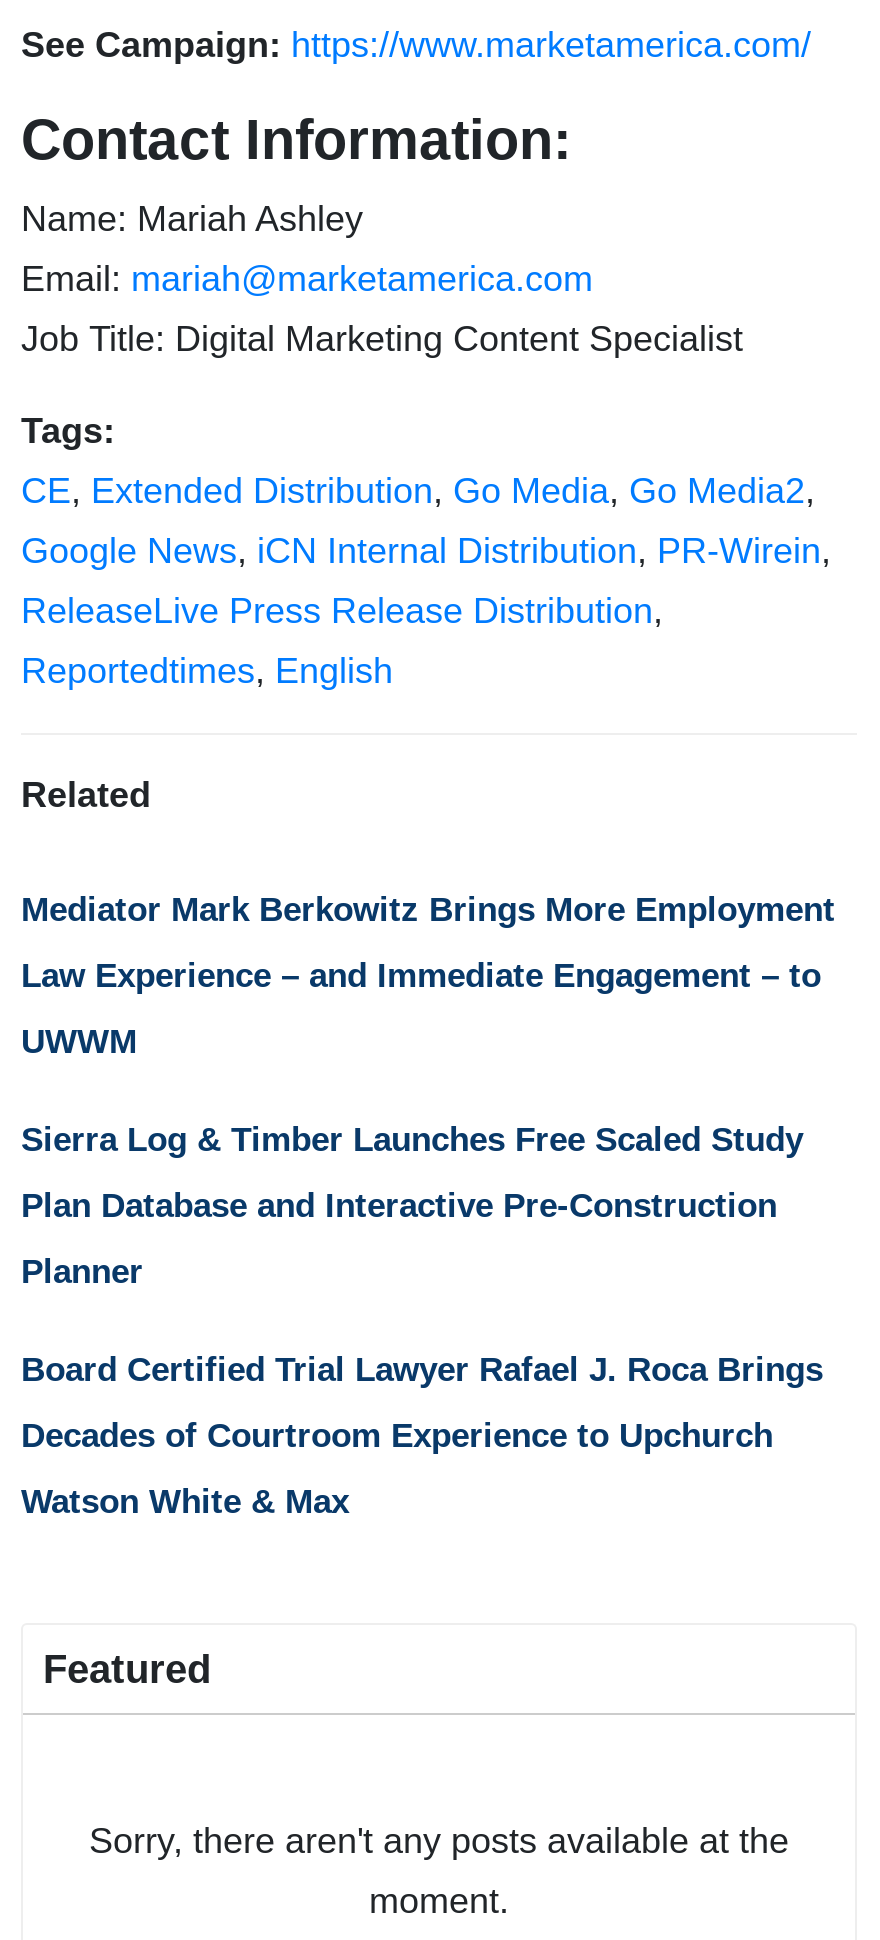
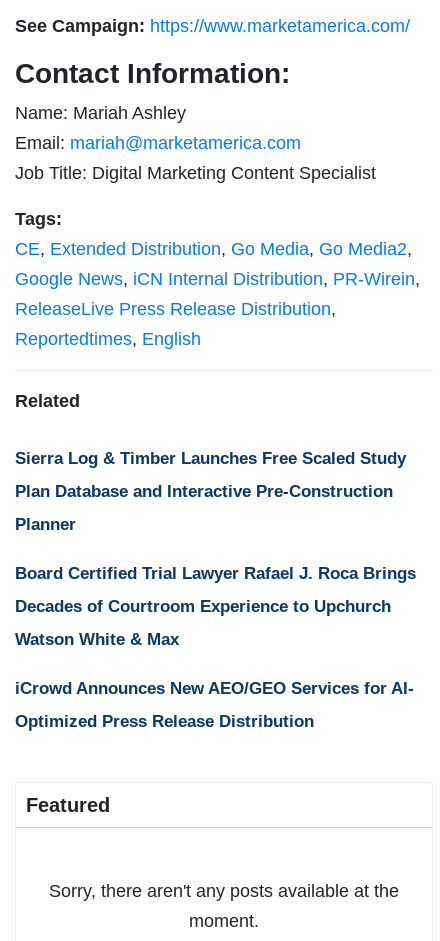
[21,890,835,1060] Mediator Mark Berkowitz Brings More Employment | Law Experience – and Immediate Engagement – to | UWWM -> none
moved [21,1120,823,1520] -> [15,449,416,649]: Sierra Log & Timber Launches Free Scaled Study | Plan Database and Interactive Pre-Construction | Planner | Board Certified Trial Lawyer Rafael J. Roca Brings | Decades of Courtroom Experience to Upchurch | Watson White & Max
none -> [15,679,414,731] iCrowd Announces New AEO/GEO Services for AI- | Optimized Press Release Distribution

